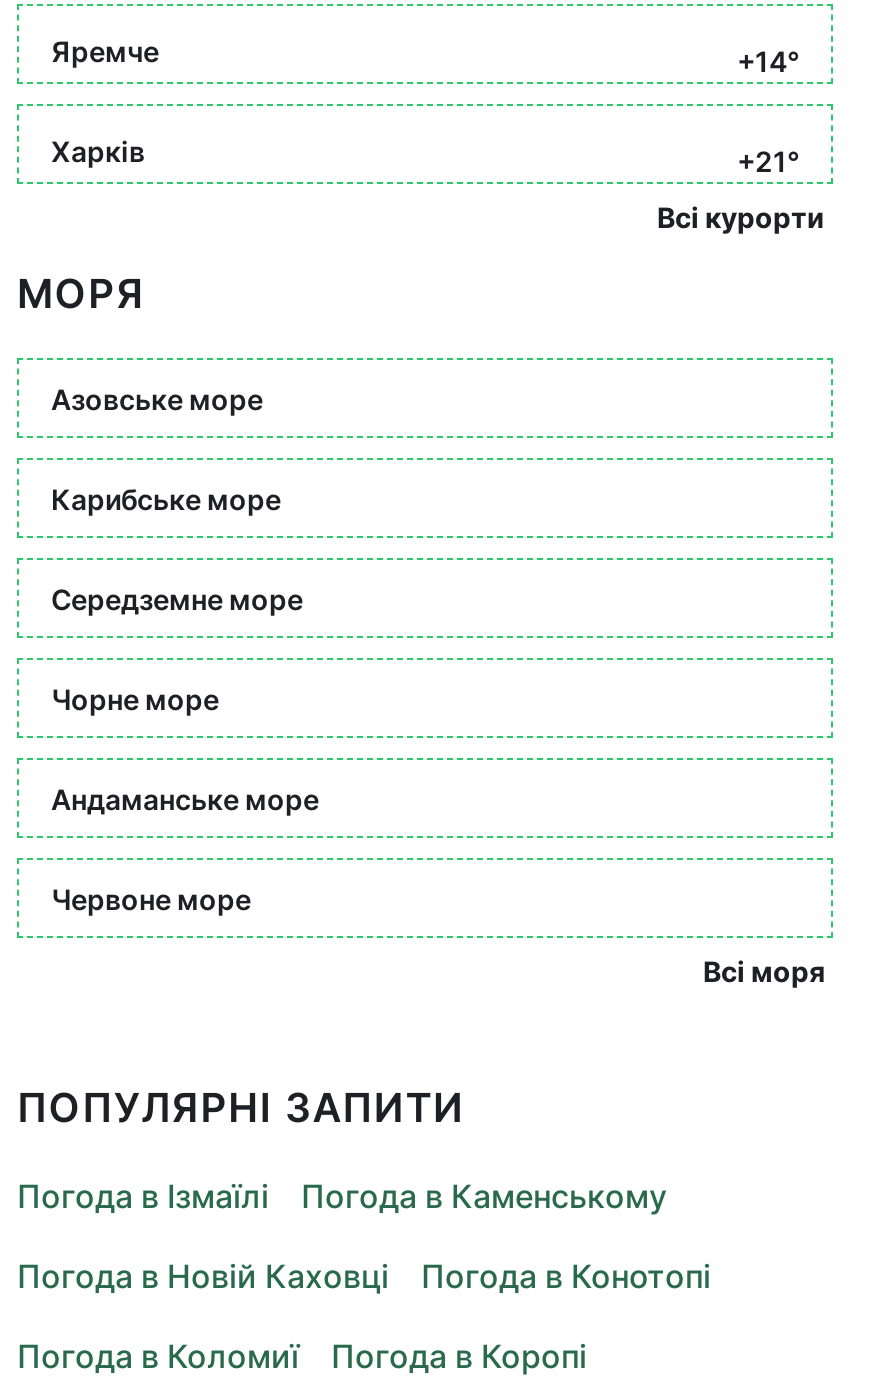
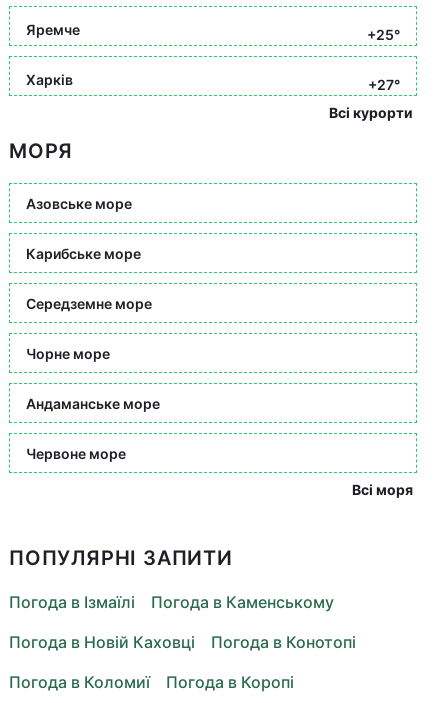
[737,44,799,78] +14° -> [367,26,400,43] +25°
[737,144,799,178] +21° -> [368,76,400,93] +27°

